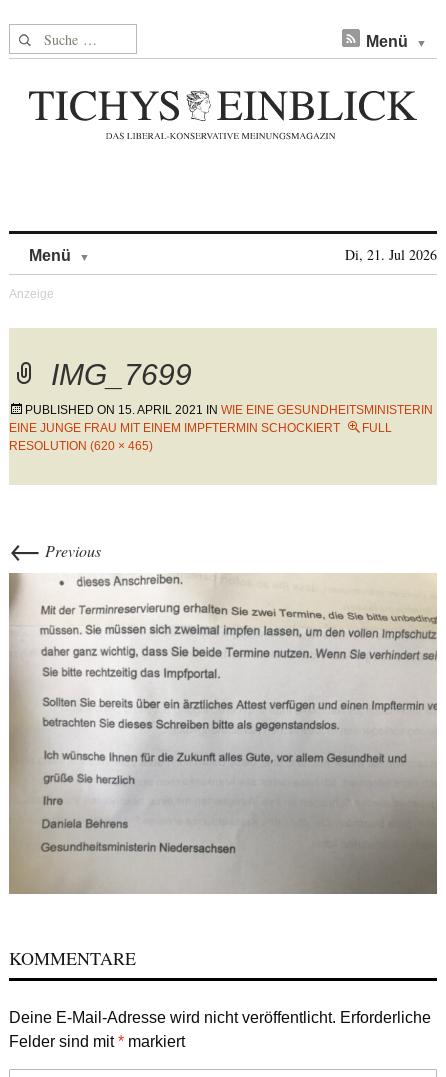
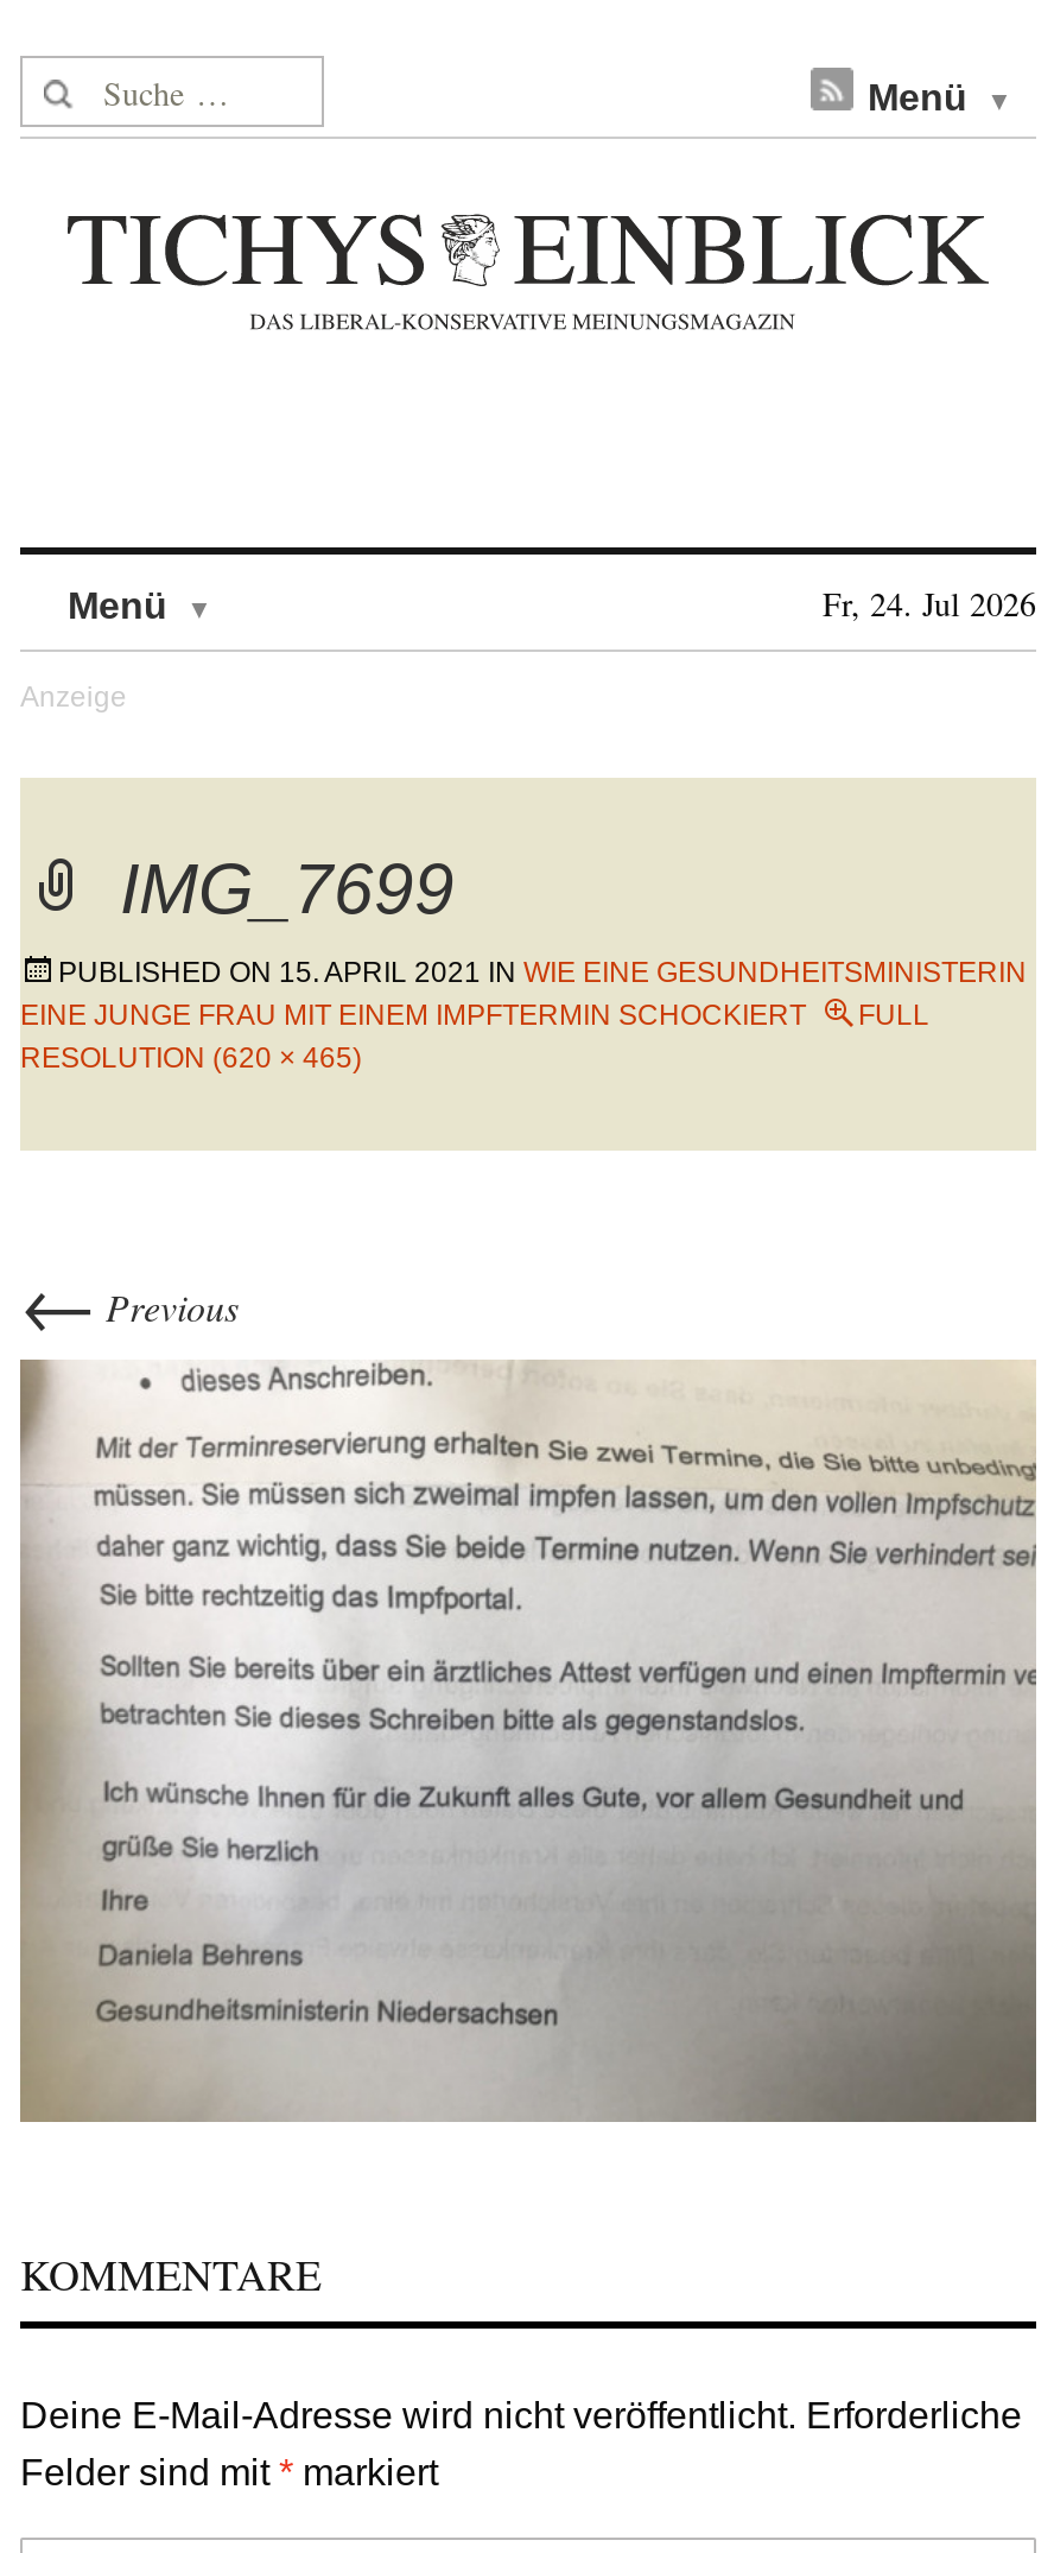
[345,245,437,264] Di, 21. Jul 2026 -> [823,581,1036,626] Fr, 24. Jul 2026

